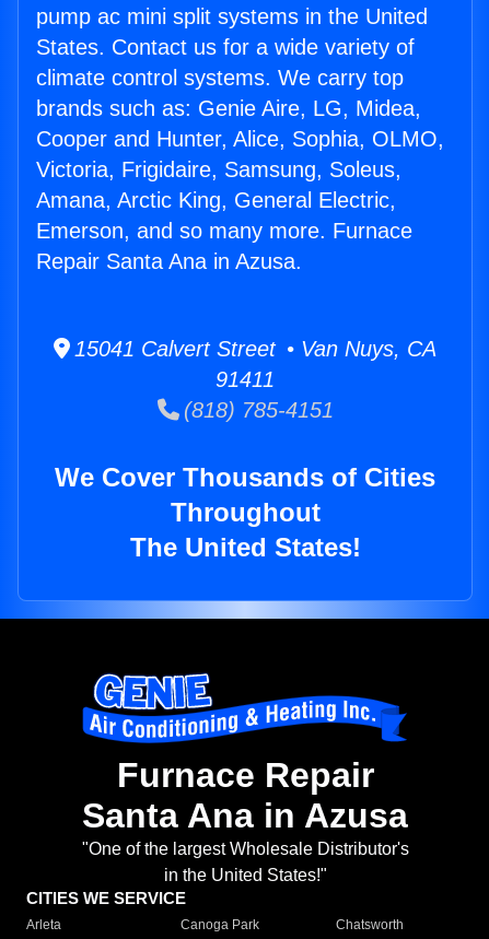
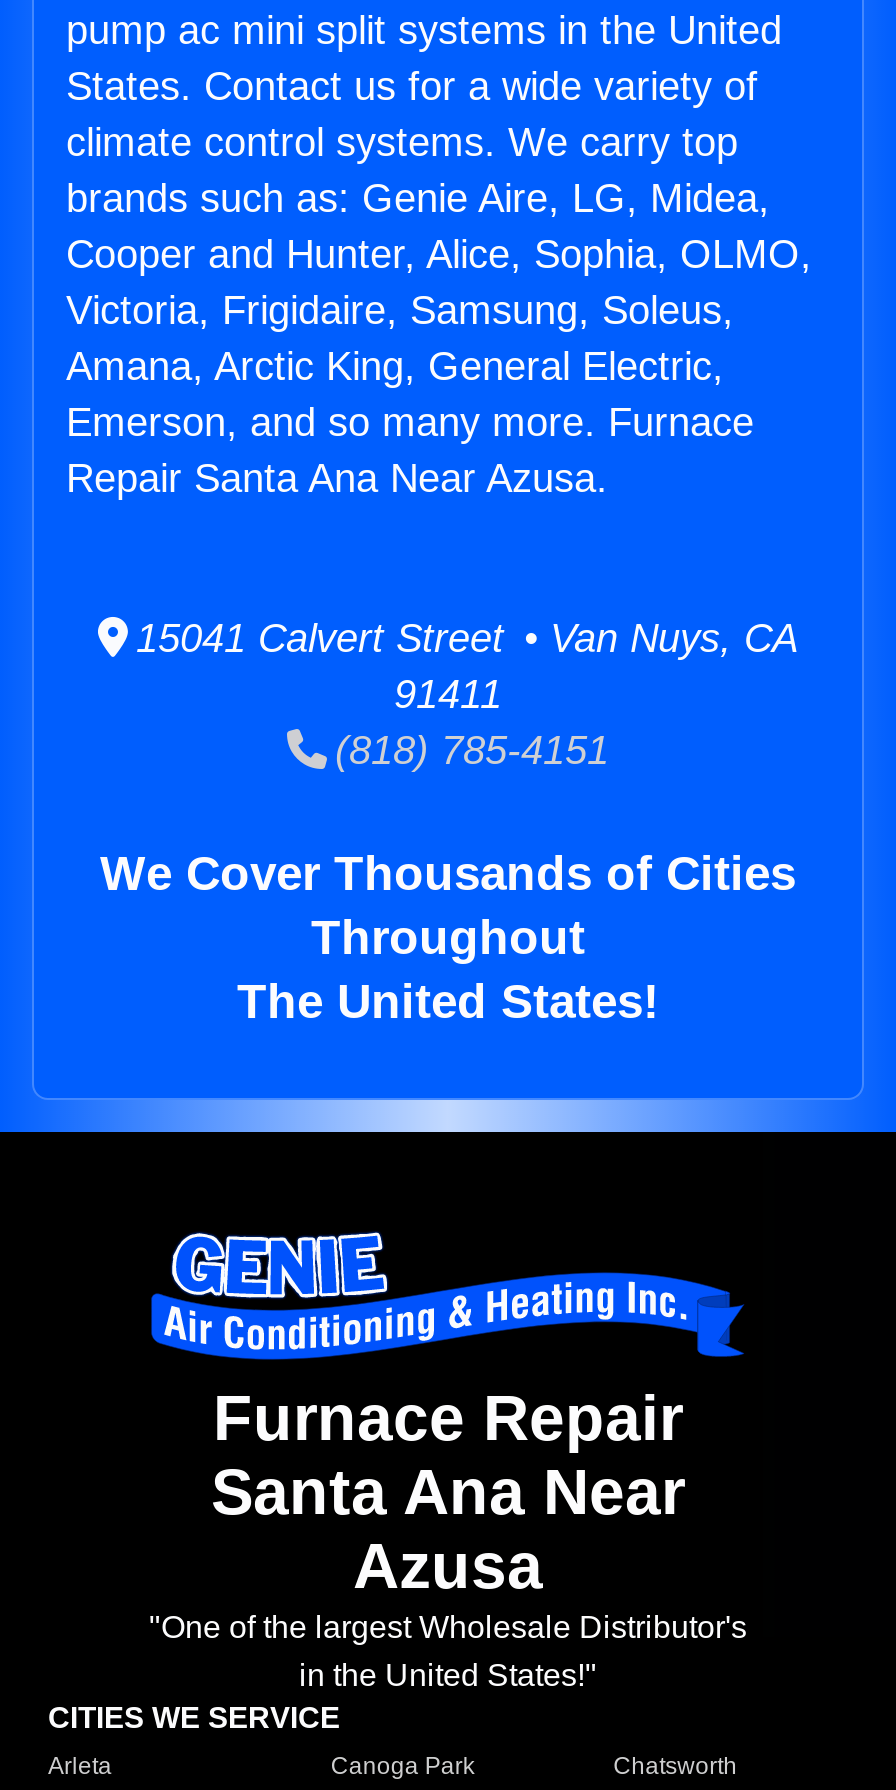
[36,249,302,273] Repair Santa Ana in Azusa. -> [66,456,608,500] Repair Santa Ana Near Azusa.
[82,796,408,835] Santa Ana in Azusa -> [211,1457,685,1603] Santa Ana Near | Azusa

